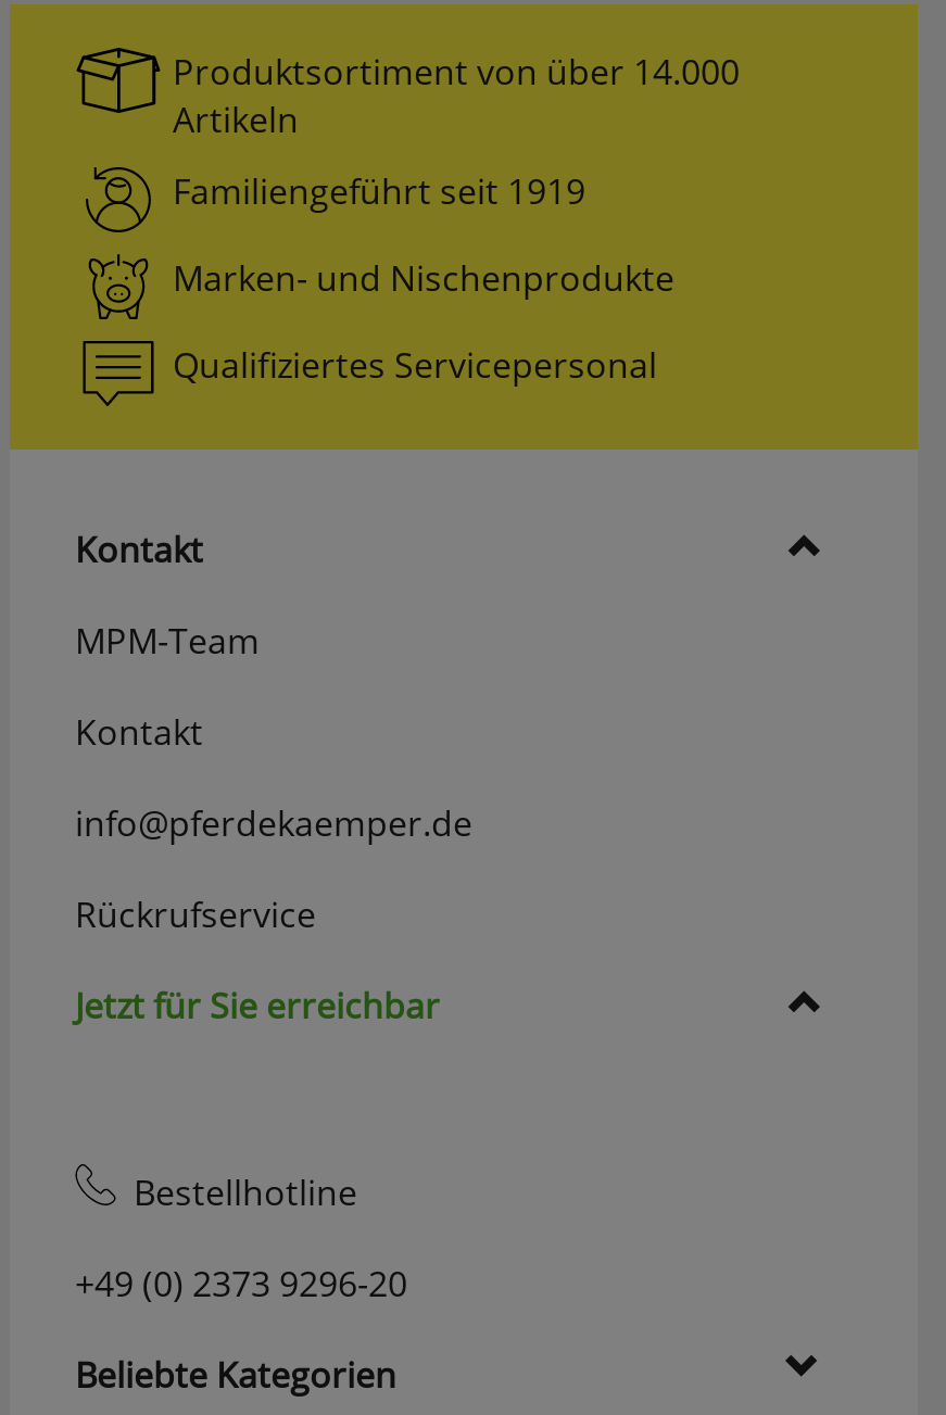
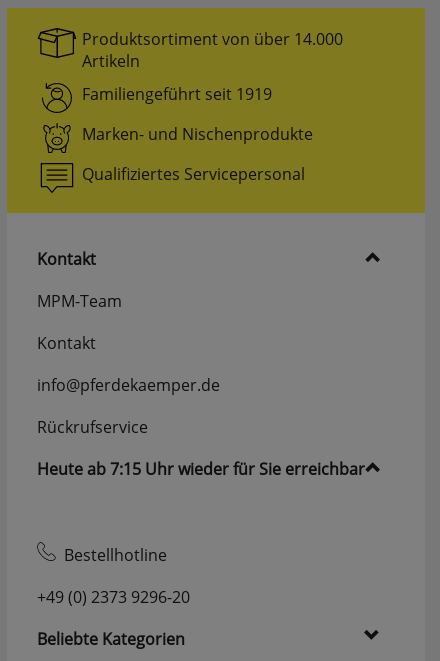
[75,982,440,1029] Jetzt für Sie erreichbar -> [37,458,365,480] Heute ab 7:15 Uhr wieder für Sie erreichbar

